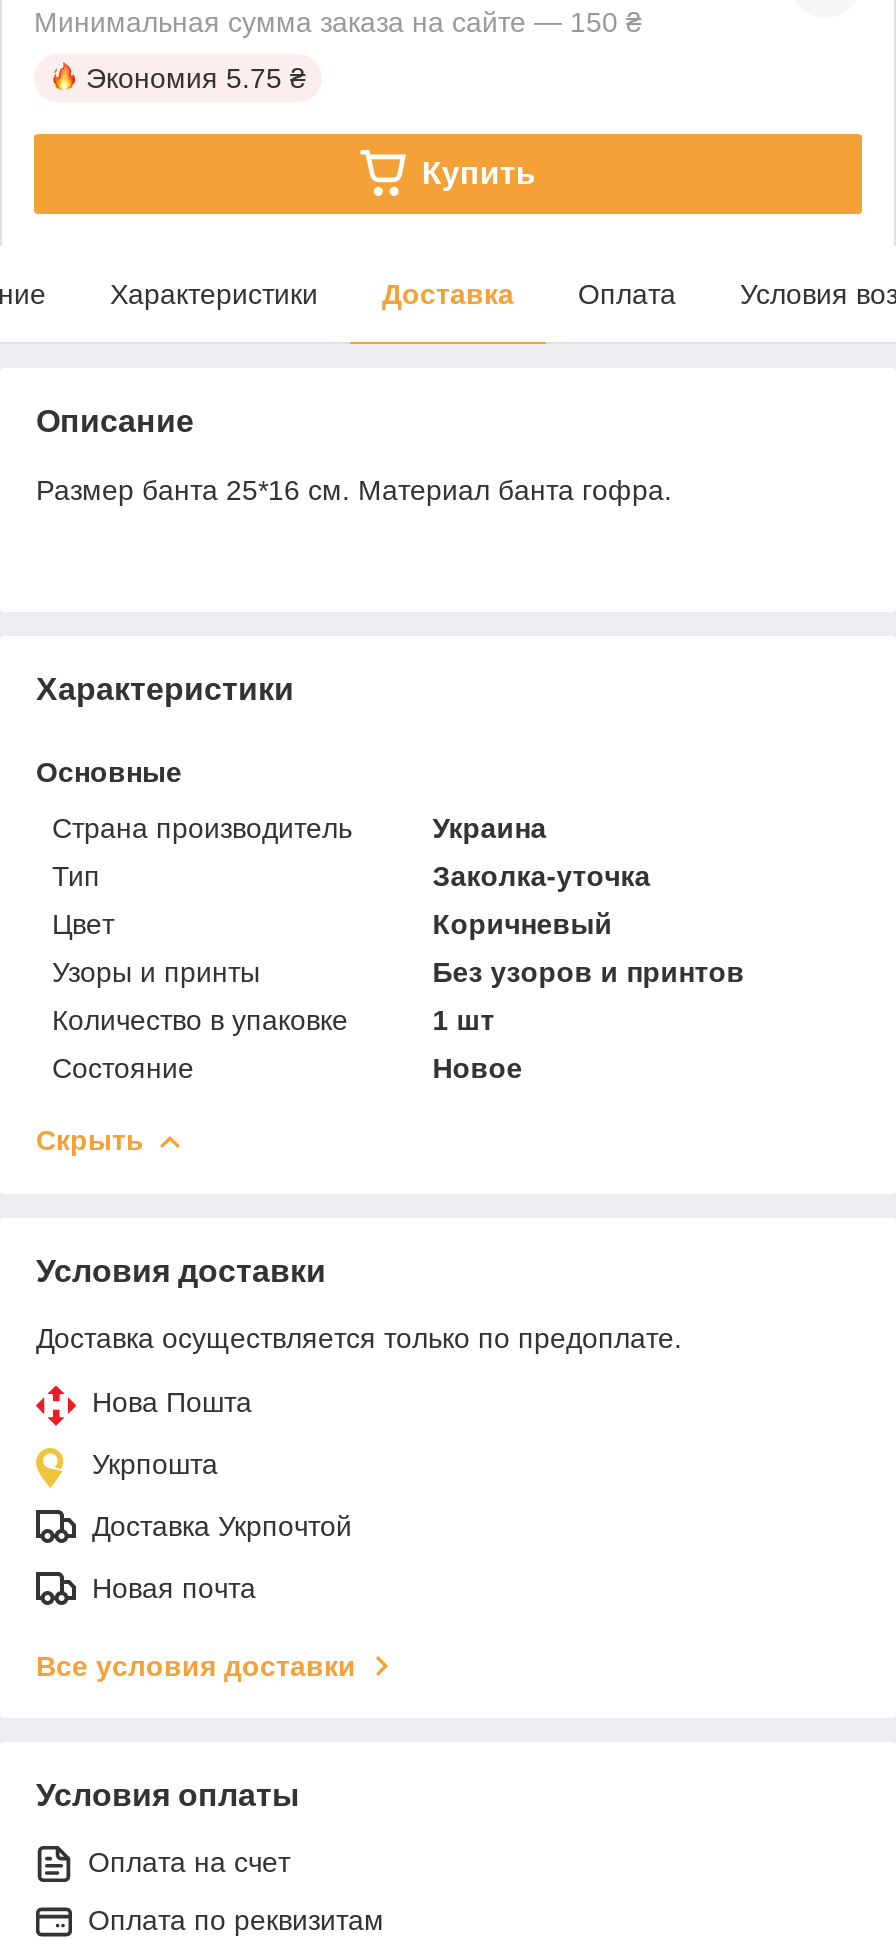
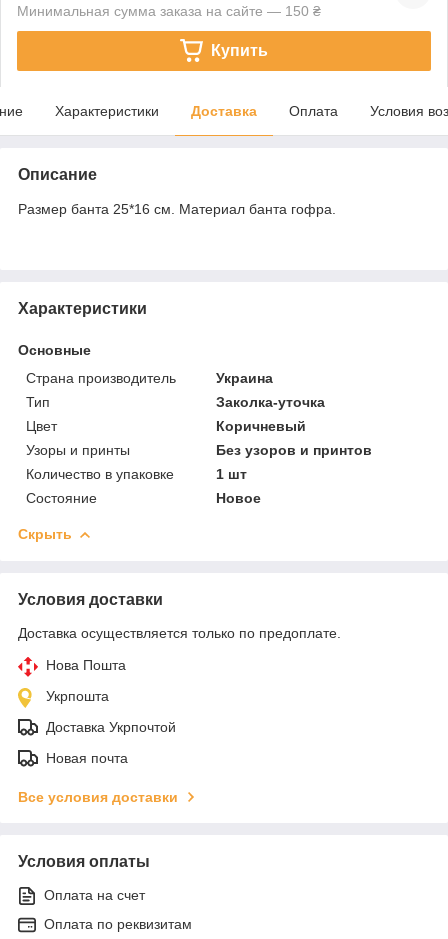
[86,62,306,94] Экономия 5.75 ₴ -> none

